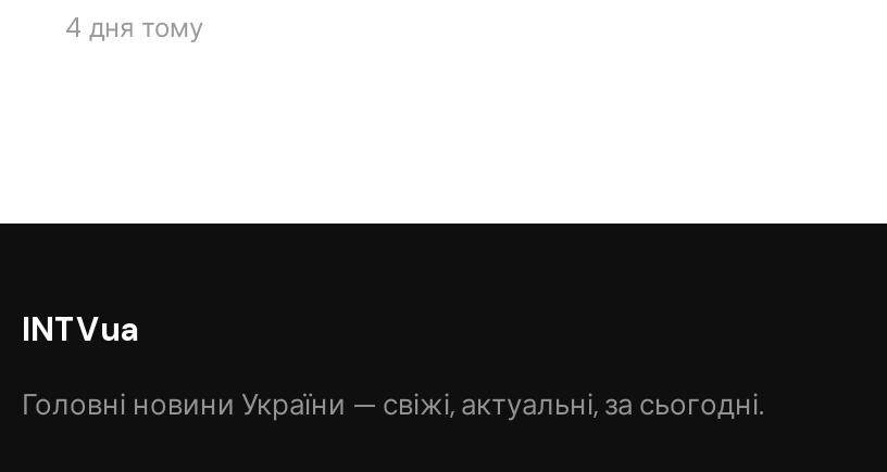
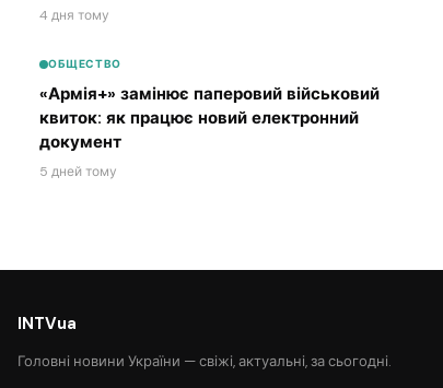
none -> [39,57,380,181] ОБЩЕСТВО | «Армія+» замінює паперовий військовий | квиток: як працює новий електронний | документ | 5 дней тому

